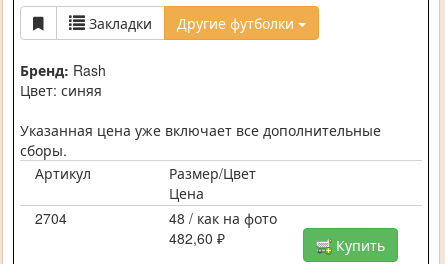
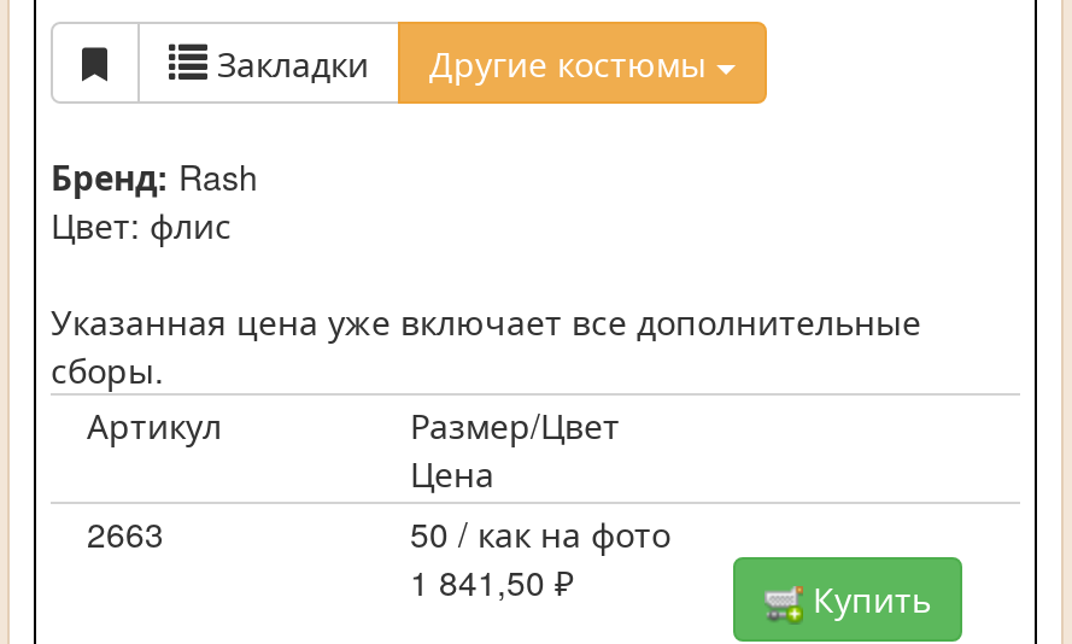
[177,13,294,33] Другие футболки -> [429,40,707,88] Другие костюмы
[20,80,102,100] Цвет: синяя -> [51,202,232,250] Цвет: флис
[35,208,67,228] 2704 -> [87,510,164,559] 2663
[169,208,277,228] 48 / как на фото -> [410,510,670,559] 50 / как на фото
[169,228,225,248] 482,60 ₽ -> [410,559,574,607] 1 841,50 ₽

